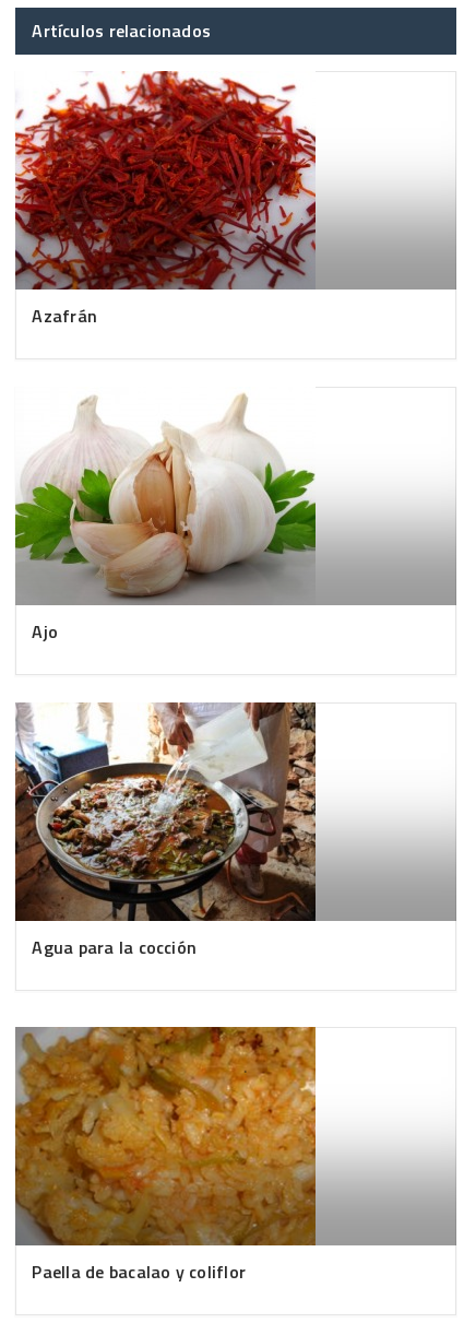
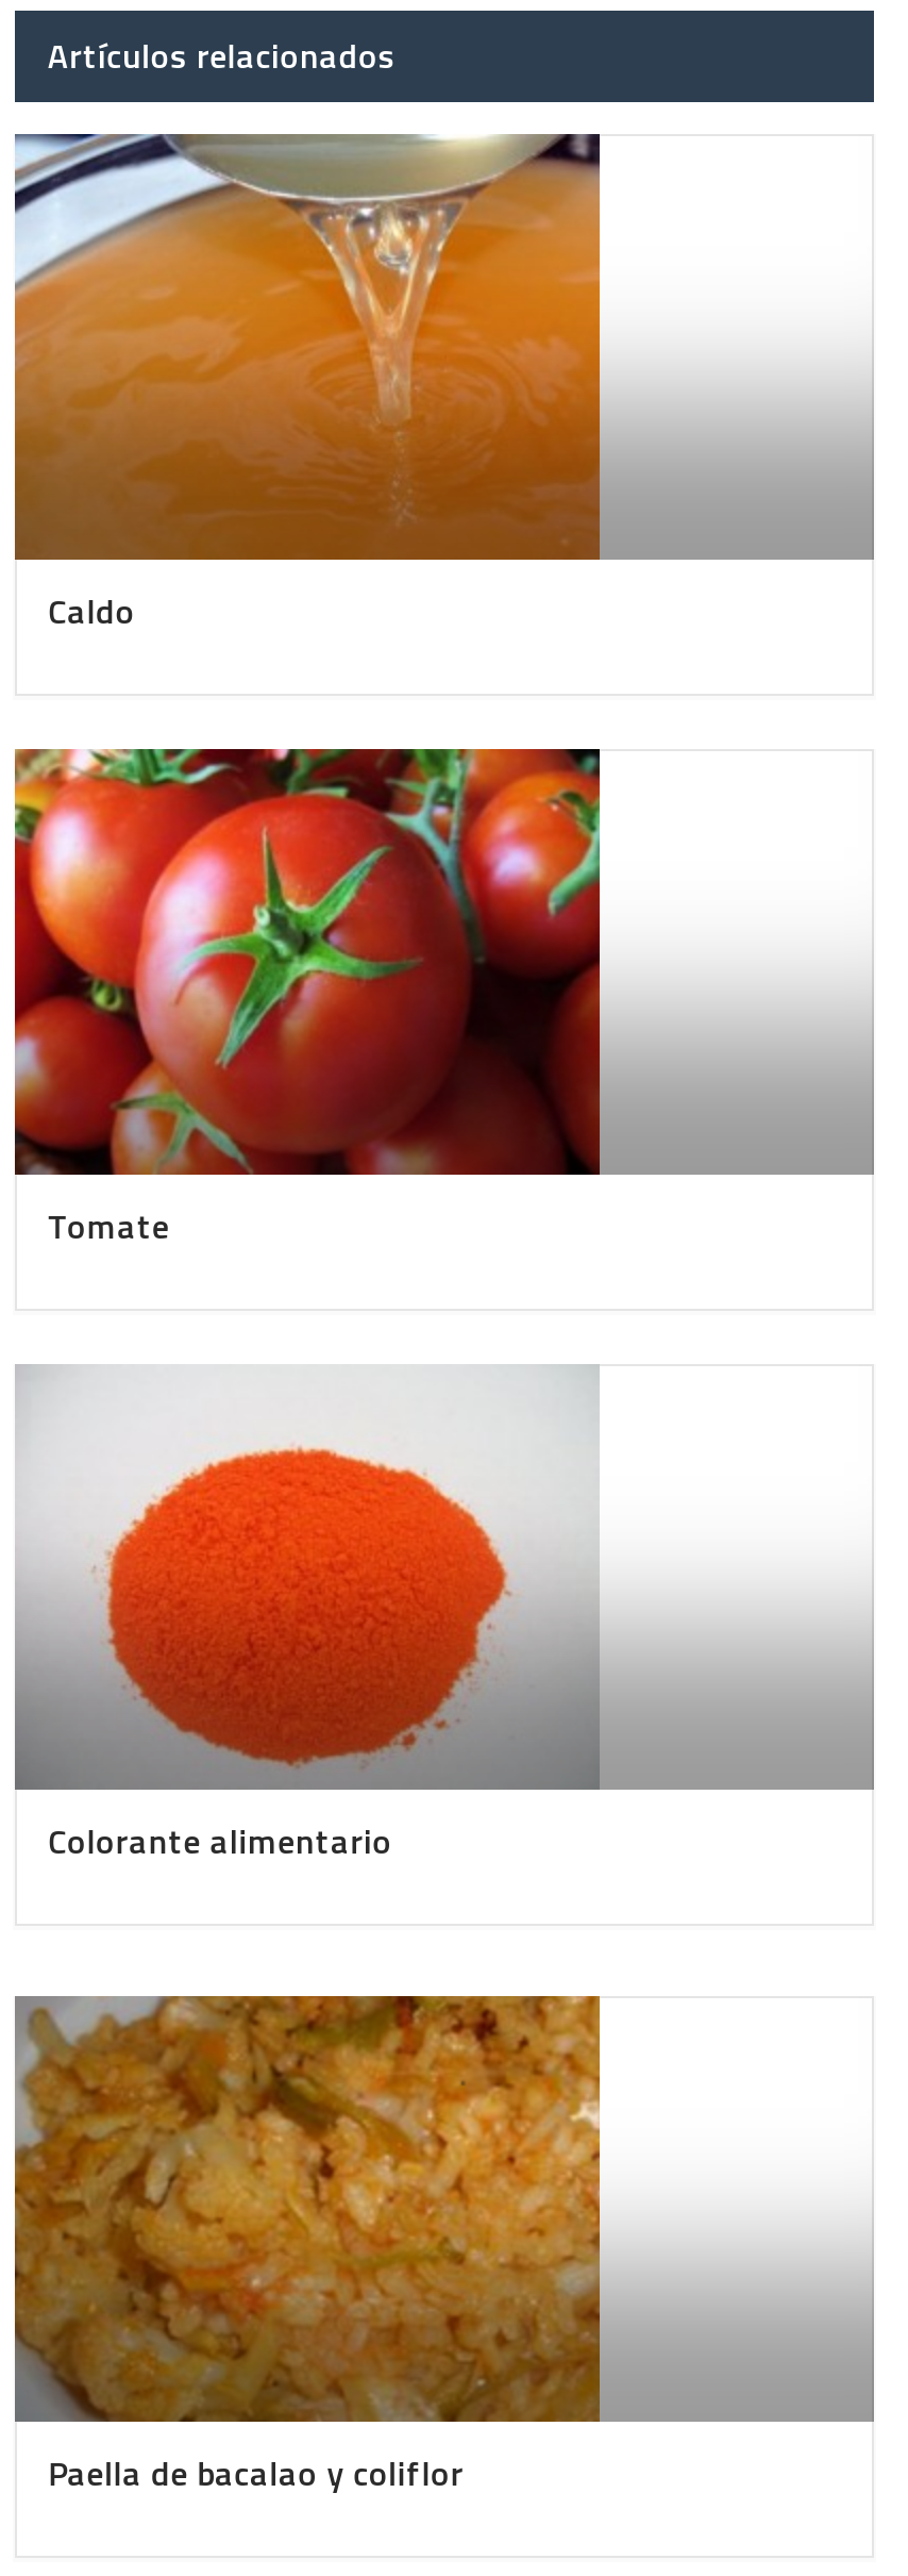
[14,71,316,329] [image] | Azafrán -> [13,132,602,636] [image] | Caldo
[14,387,317,645] [image] | Ajo -> [13,747,602,1251] [image] | Tomate
[14,701,317,960] [image] | Agua para la cocción -> [13,1364,600,1866] [image] | Colorante alimentario

